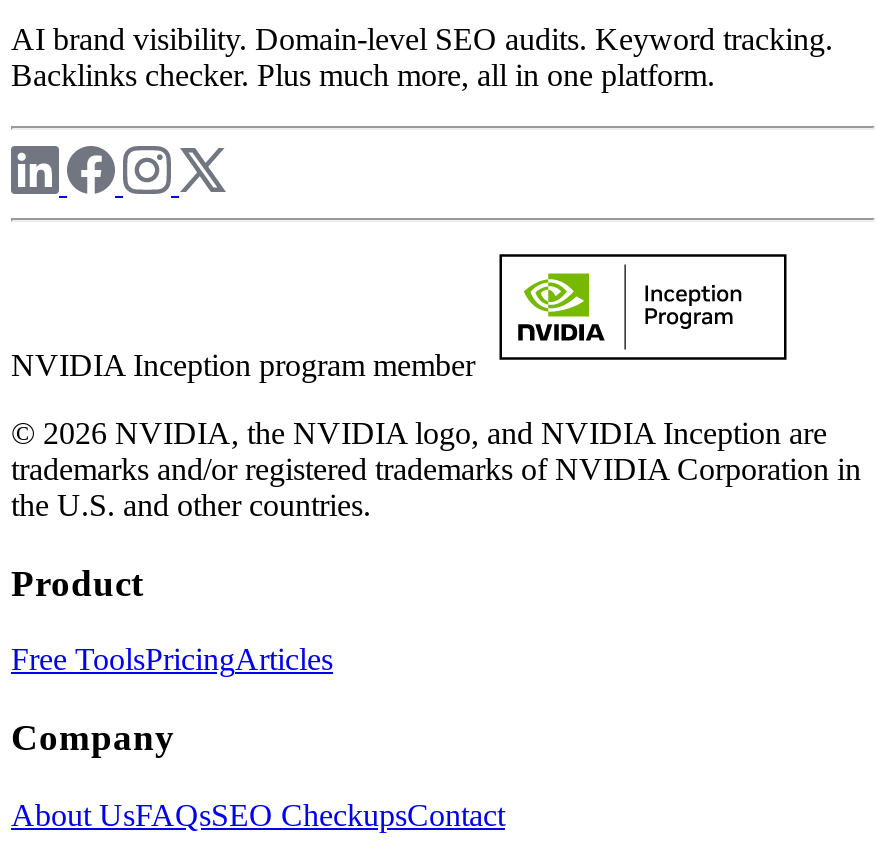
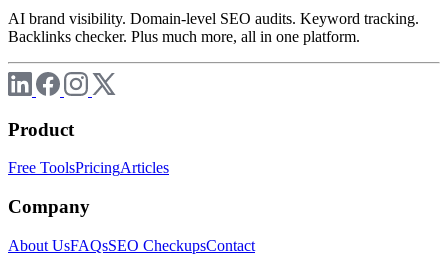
[11,252,861,522] [image] | NVIDIA Inception program member | © 2026 NVIDIA, the NVIDIA logo, and NVIDIA Inception are | trademarks and/or registered trademarks of NVIDIA Corporation in | the U.S. and other countries. -> none

